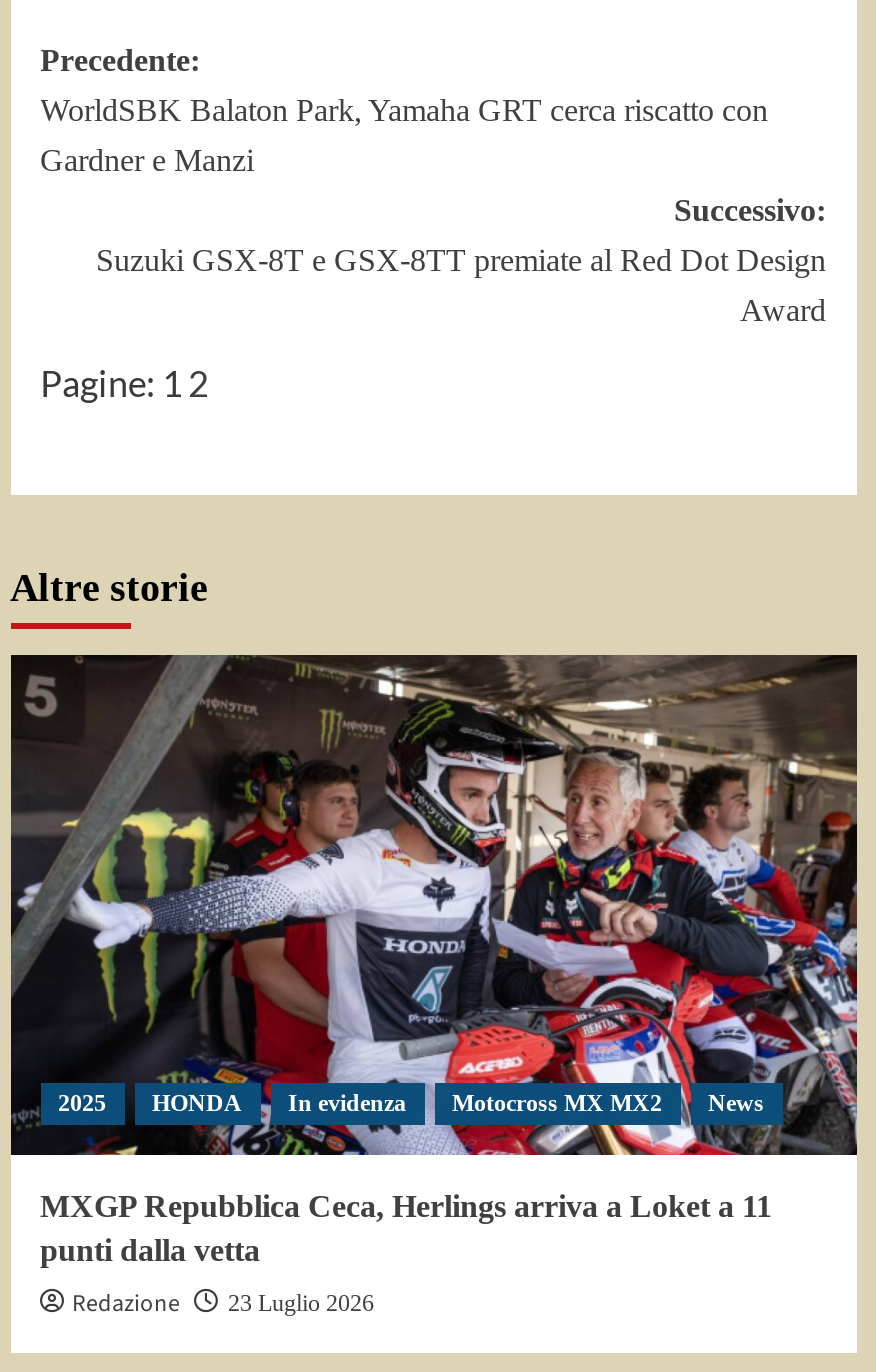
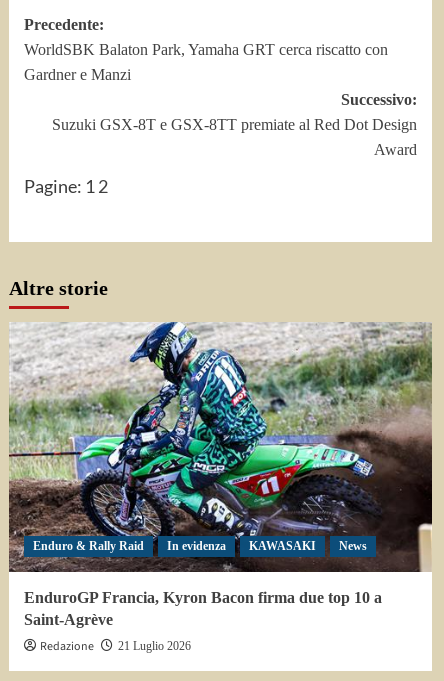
[9,653,859,1157] [image] | 2025 | HONDA -> [9,321,433,573] [image] | Enduro & Rally Raid
[452,1089,662,1117] Motocross MX MX2 -> [248,539,315,553] KAWASAKI
[40,1189,772,1267] MXGP Repubblica Ceca, Herlings arriva a Loket a 11 | punti dalla vetta -> [23,589,381,628] EnduroGP Francia, Kyron Bacon firma due top 10 a | Saint-Agrève
[72,1287,374,1321] Redazione 23 Luglio 2026 -> [39,638,190,655] Redazione 21 Luglio 2026

